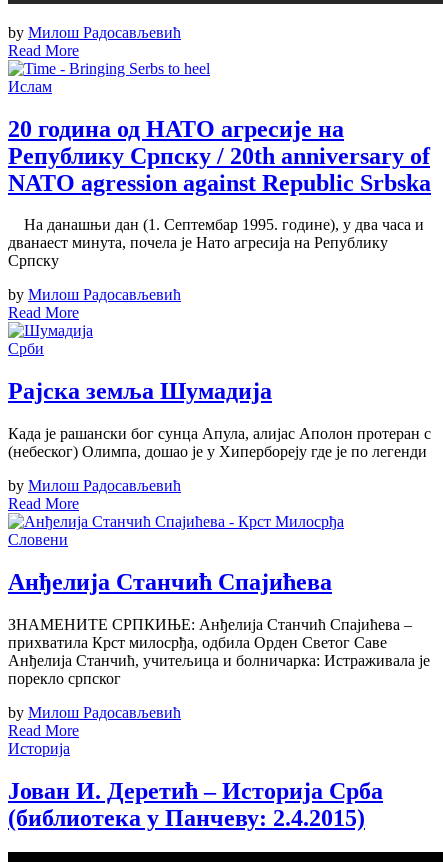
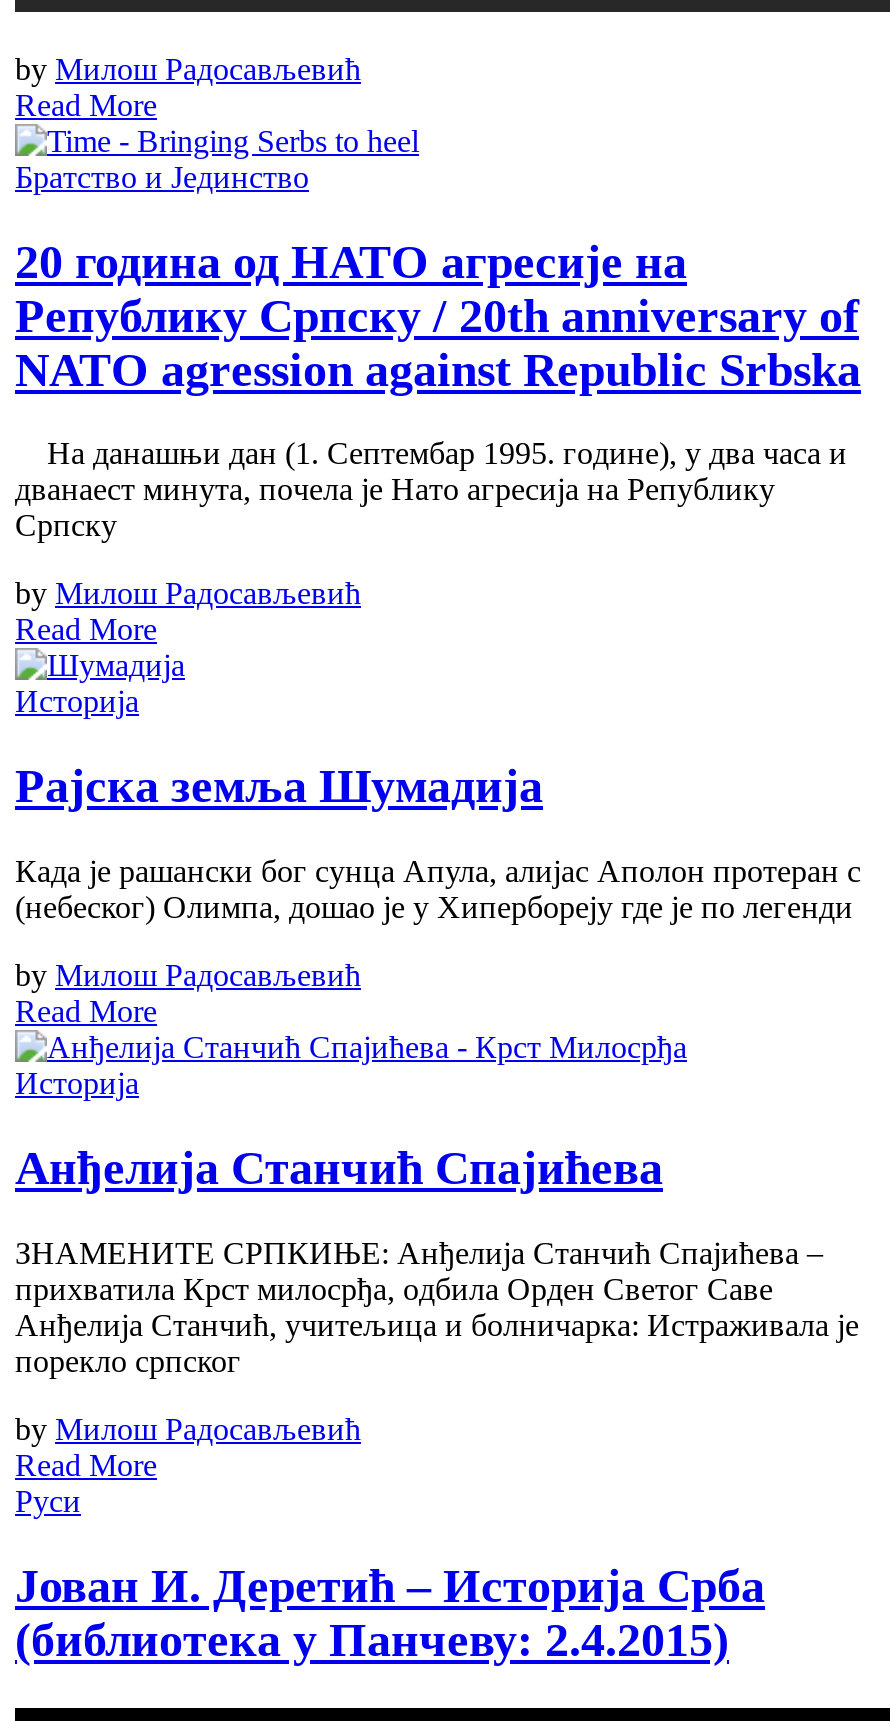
[8,78,52,95] Ислам -> [15,159,309,193] Братство и Јединство
[8,340,44,357] Срби -> [15,685,139,719] Историја
[8,531,68,548] Словени -> [15,1066,139,1100] Историја
[8,740,70,757] Историја -> [15,1484,81,1518] Руси

